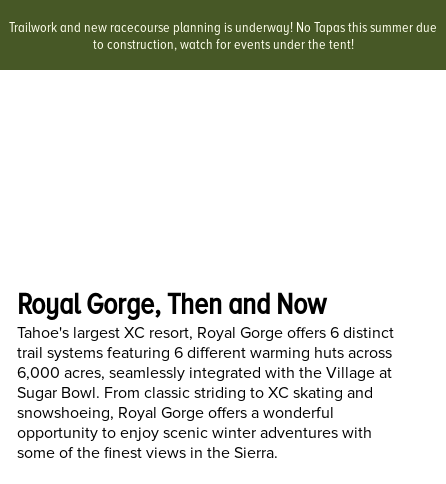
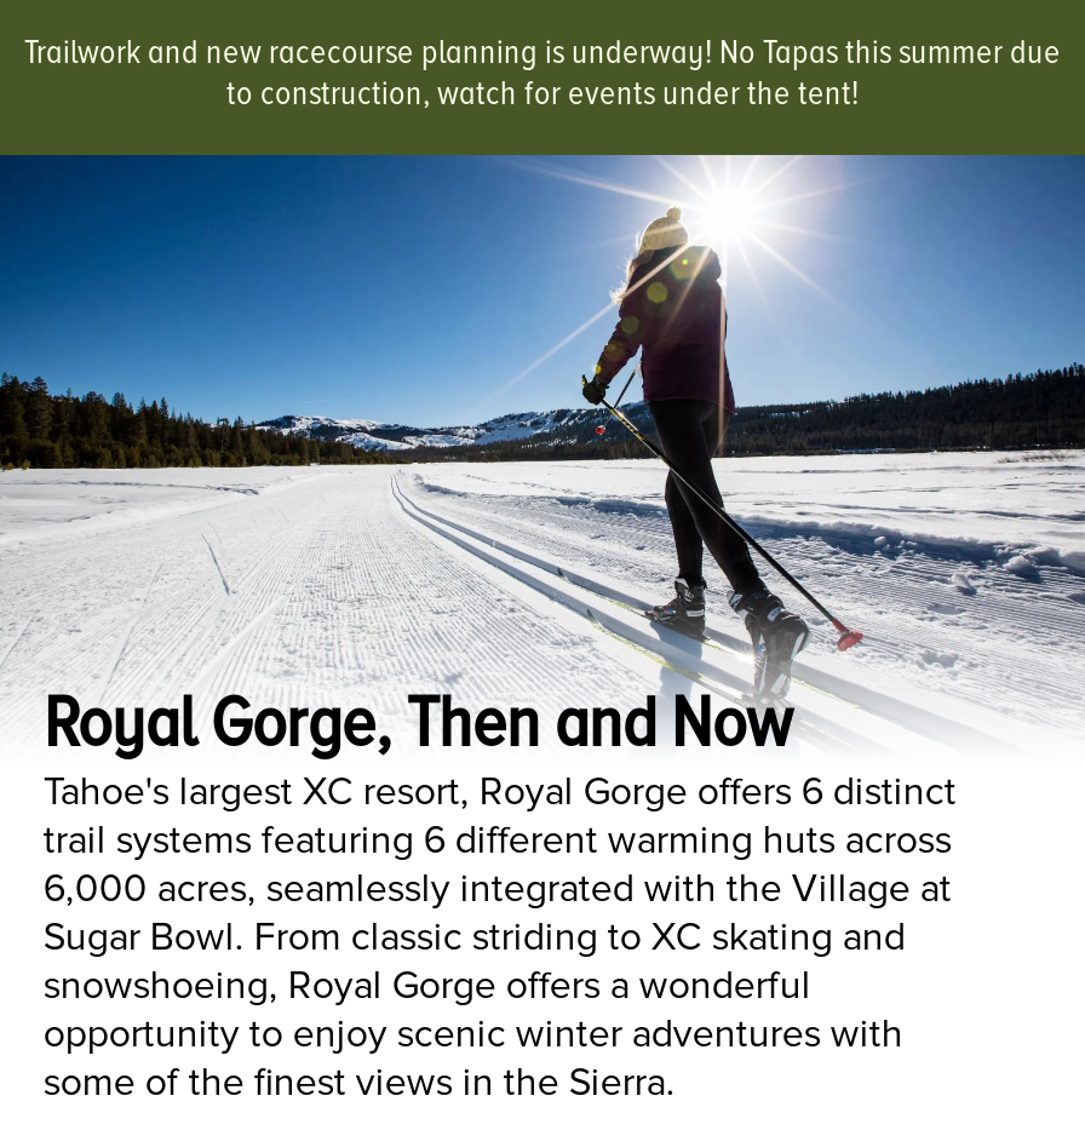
none -> [7,153,1078,732] [image]

